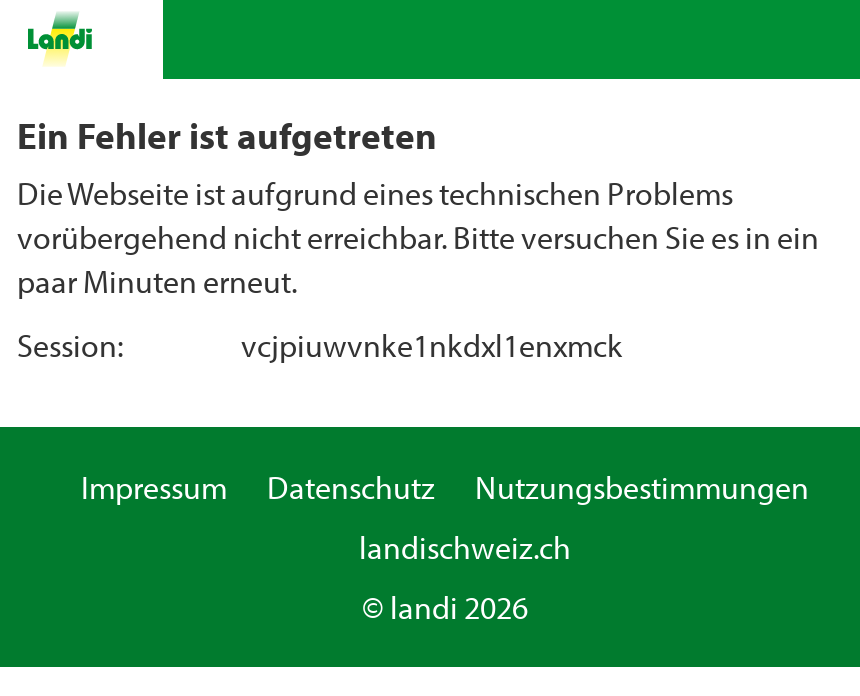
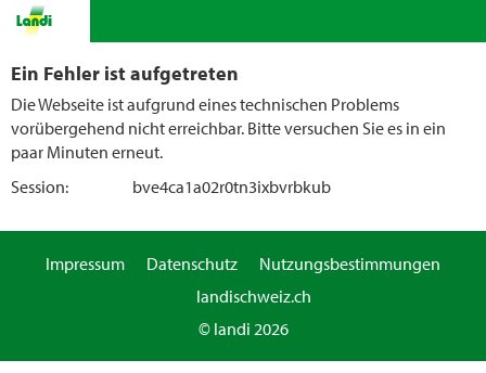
[241,325,623,365] vcjpiuwvnke1nkdxl1enxmck -> [132,176,331,197] bve4ca1a02r0tn3ixbvrbkub

